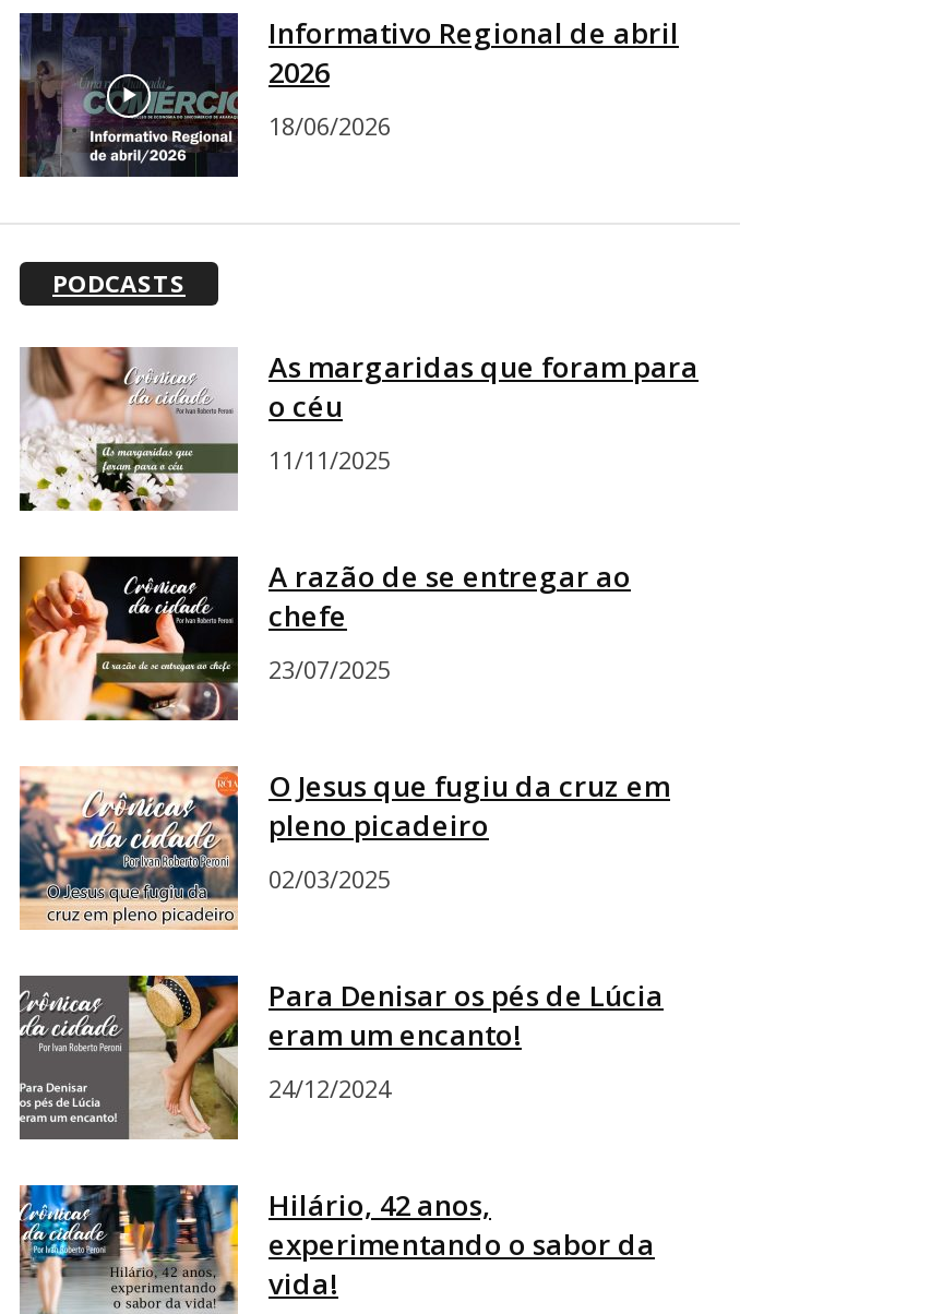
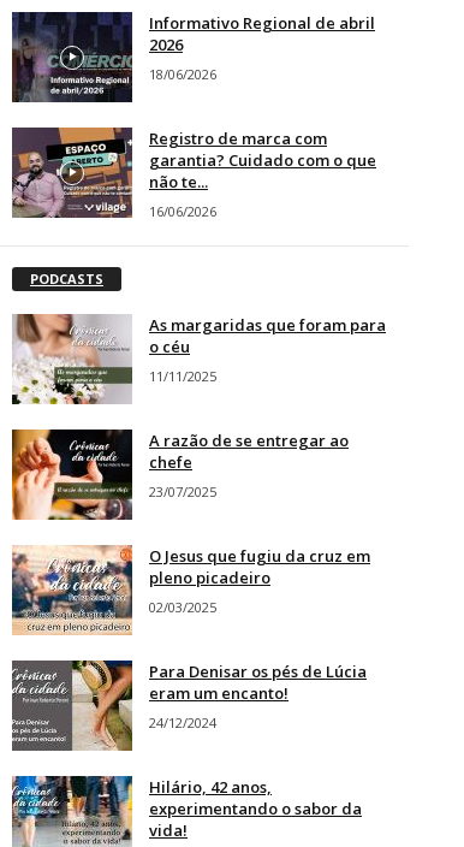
none -> [12,126,376,221] [image] | Registro de marca com | garantia? Cuidado com o que | não te... | 16/06/2026

